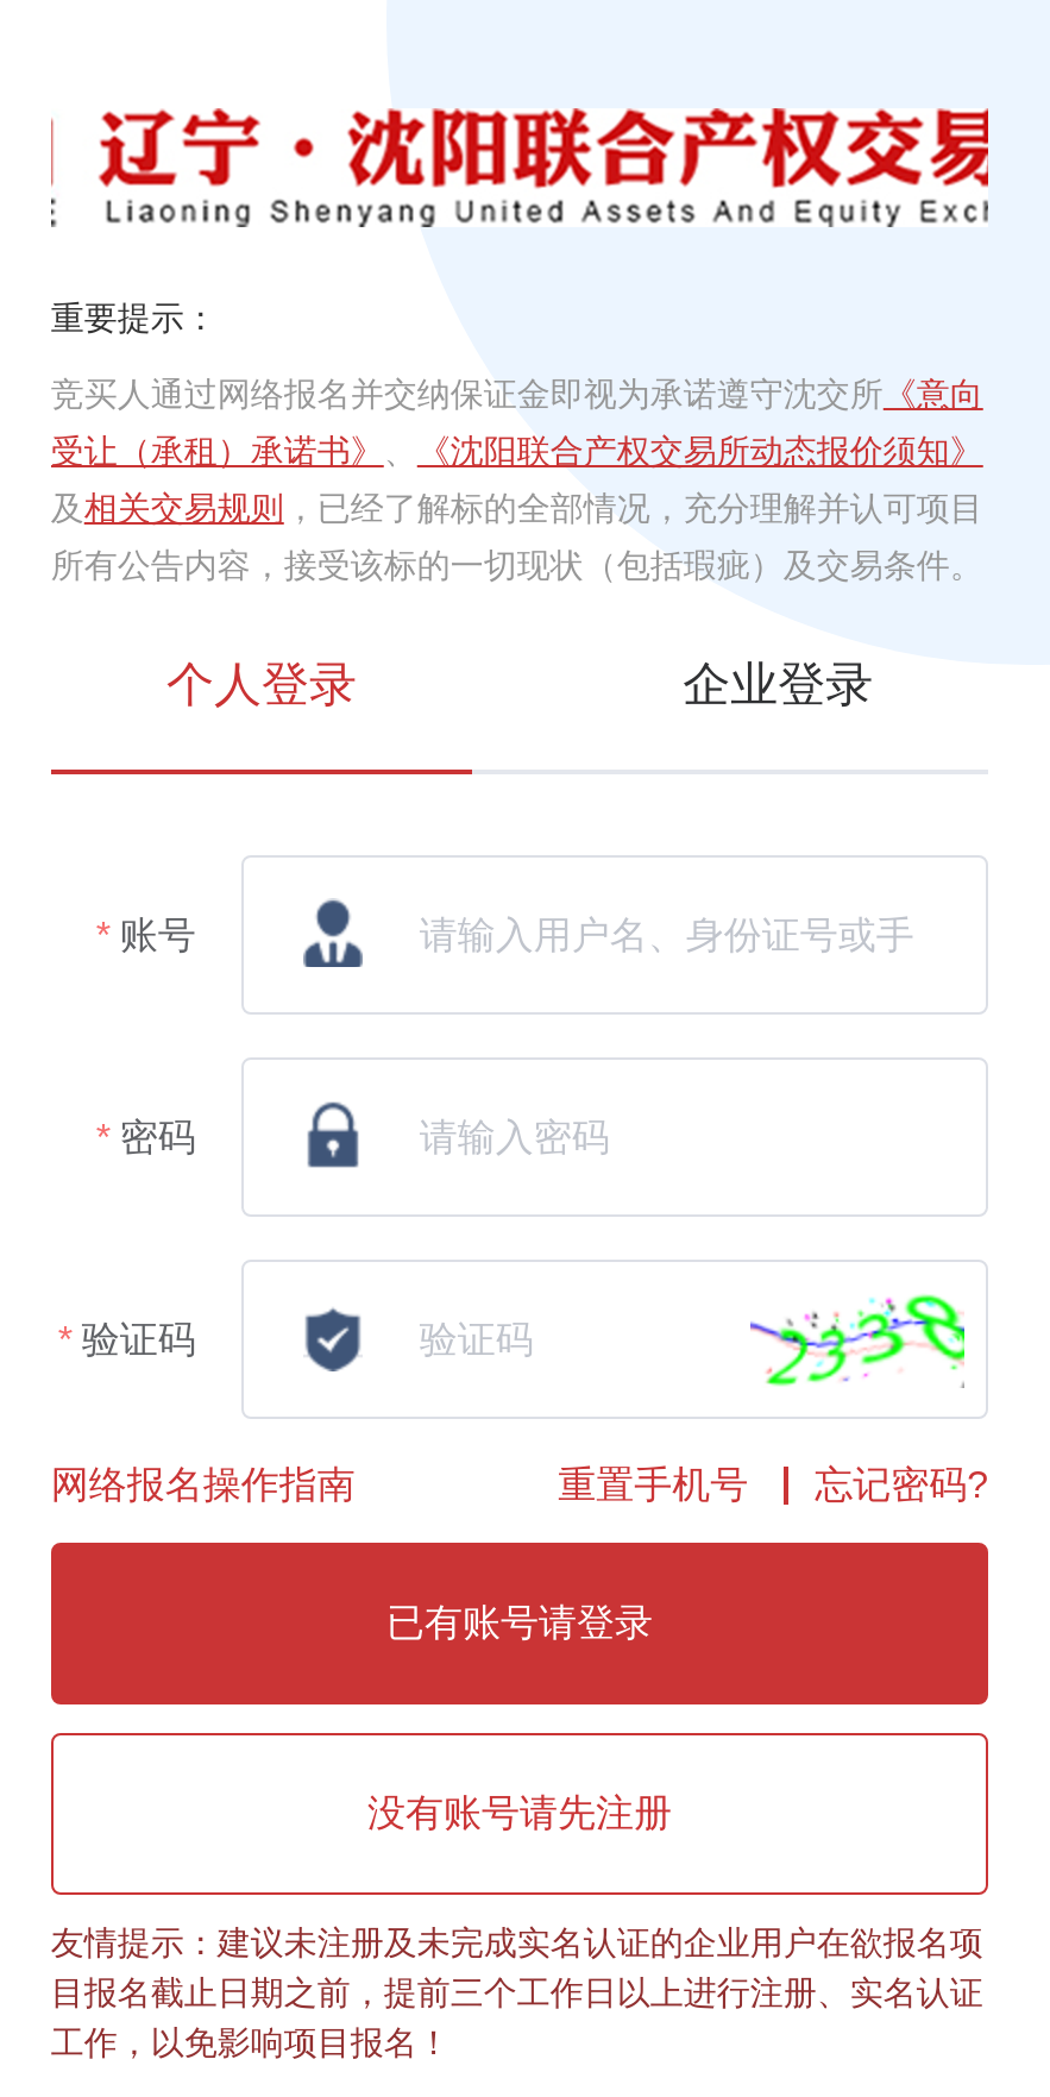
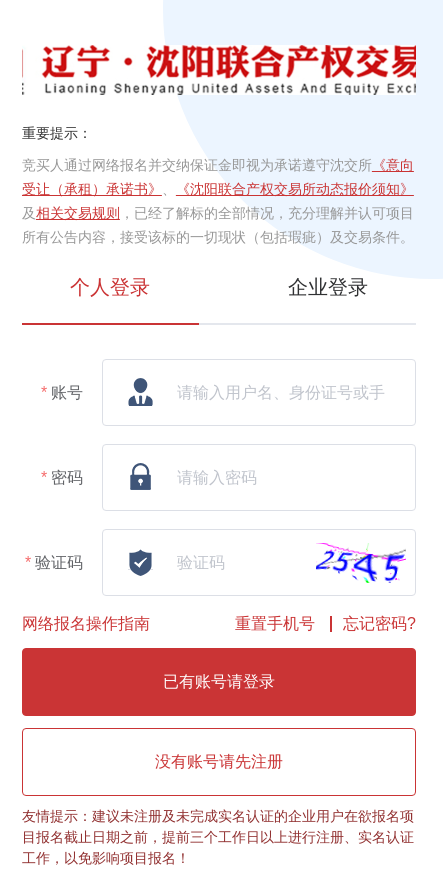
[748,1293,967,1388] [image] -> [315,542,406,584] [image]

